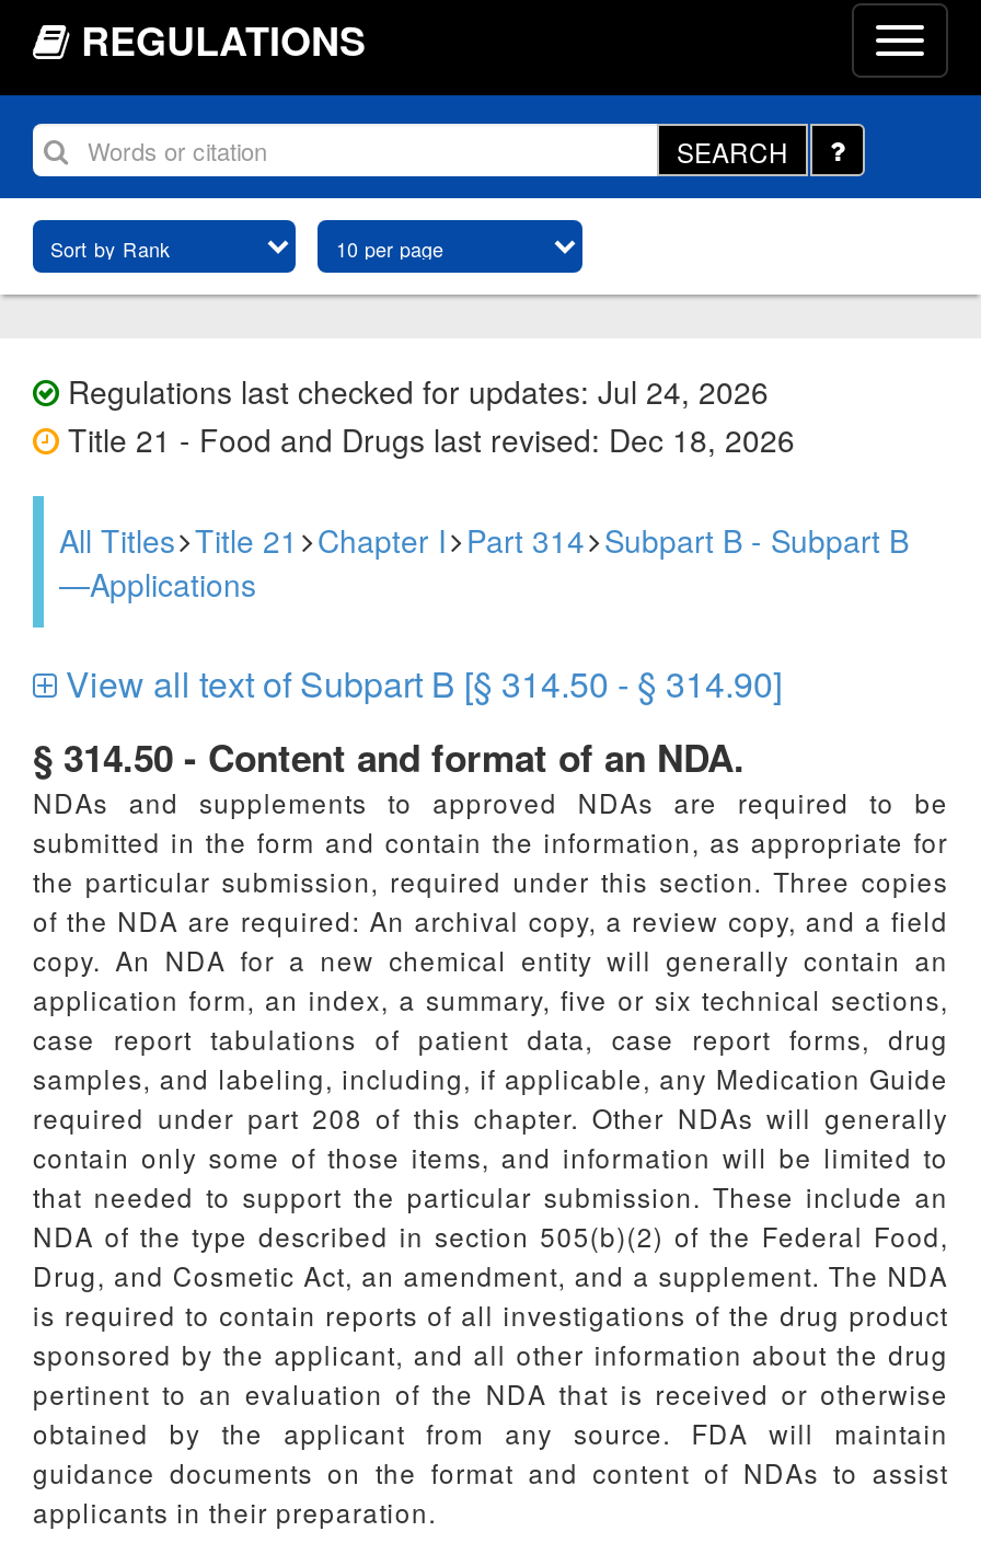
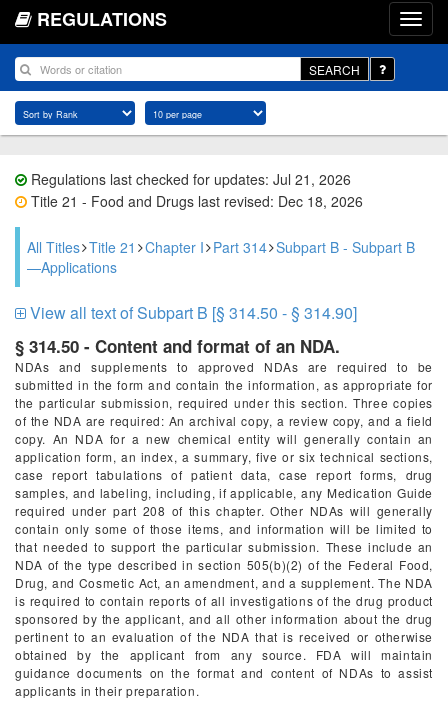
[59,369,769,413] Regulations last checked for updates: Jul 24, 2026 -> [27,169,351,189] Regulations last checked for updates: Jul 21, 2026

